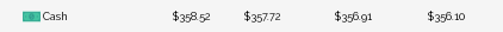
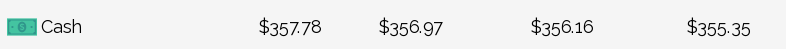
[173,11,211,23] $358.52 -> [259,17,321,37] $357.78
[244,11,281,23] $357.72 -> [379,17,443,37] $356.97
[335,11,372,23] $356.91 -> [531,17,593,37] $356.16
[428,11,465,23] $356.10 -> [687,17,751,37] $355.35

